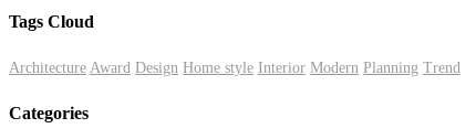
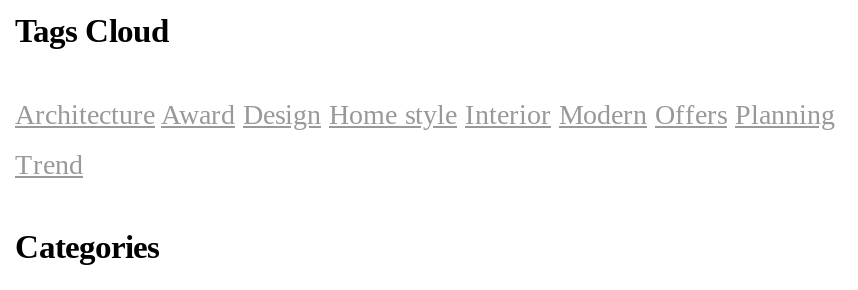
[9,59,461,76] Architecture Award Design Home style Interior Modern Planning Trend -> [15,99,835,179] Architecture Award Design Home style Interior Modern Offers Planning | Trend

